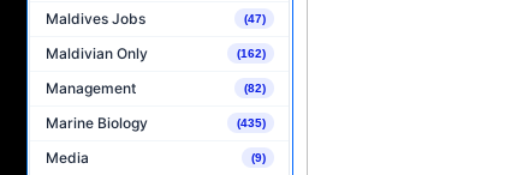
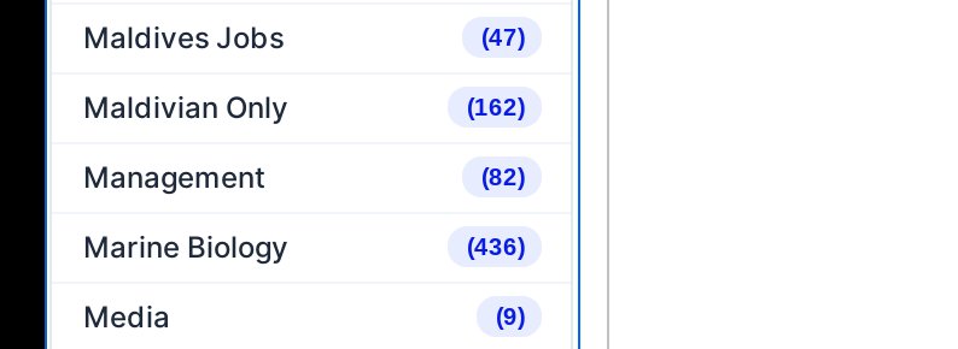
[237,116,266,130] (435) -> [467,234,525,260] (436)

